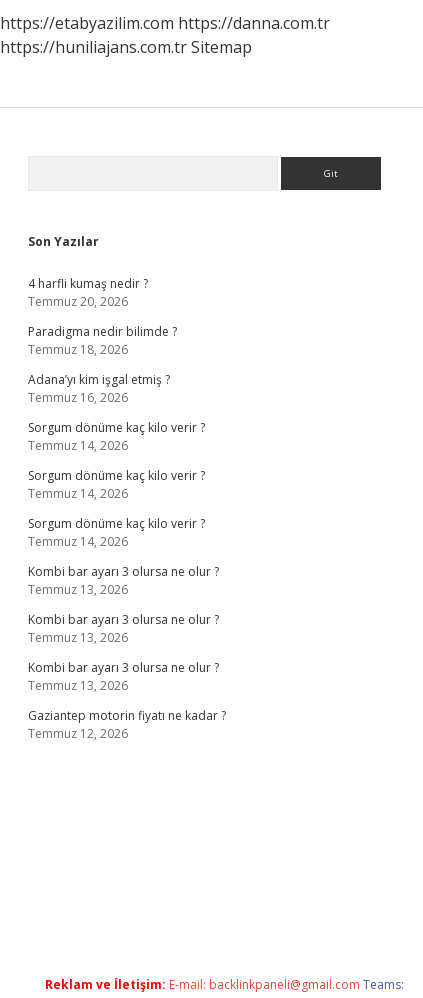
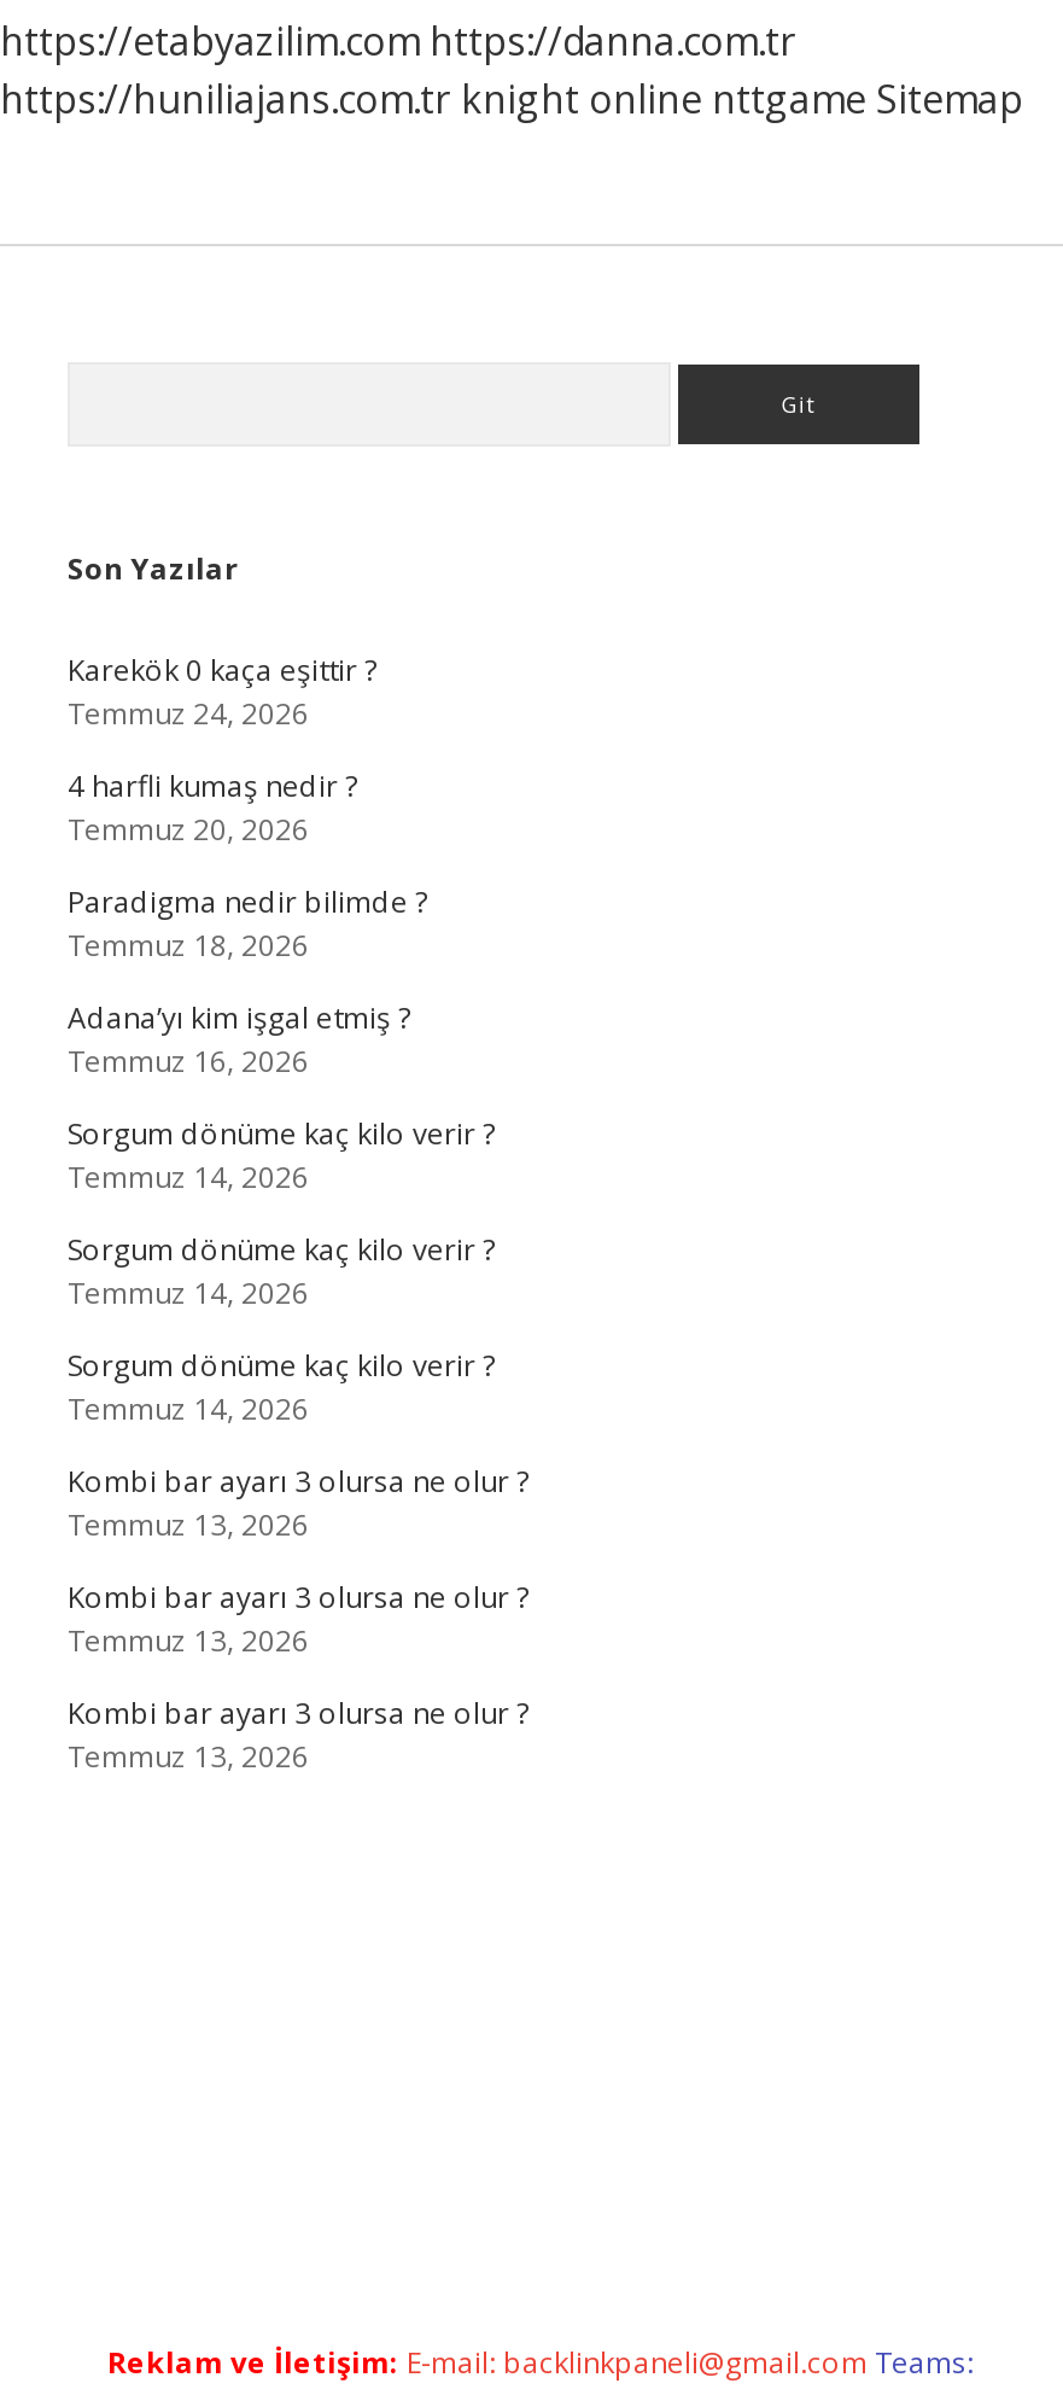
[0,36,252,58] https://huniliajans.com.tr Sitemap -> [0,72,1023,126] https://huniliajans.com.tr knight online nttgame Sitemap
none -> [68,649,376,734] Karekök 0 kaça eşittir ? | Temmuz 24, 2026
moved [28,275,219,694] -> [68,765,528,1777]: 4 harfli kumaş nedir ? | Temmuz 20, 2026 | Paradigma nedir bilimde ? | ... | Kombi bar ayarı 3 olursa ne olur ? | Temmuz 13, 2026
[28,707,226,742] Gaziantep motorin fiyatı ne kadar ? | Temmuz 12, 2026 -> none

